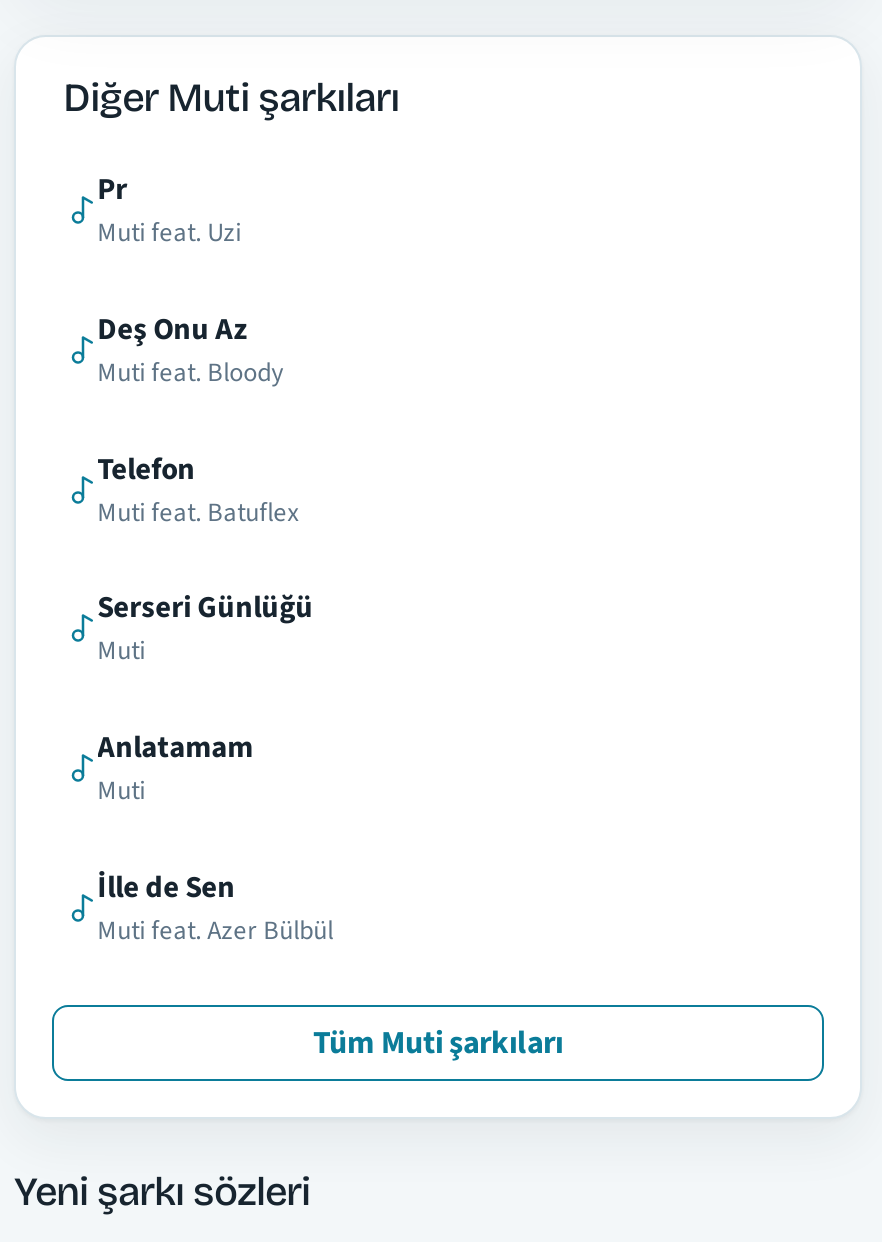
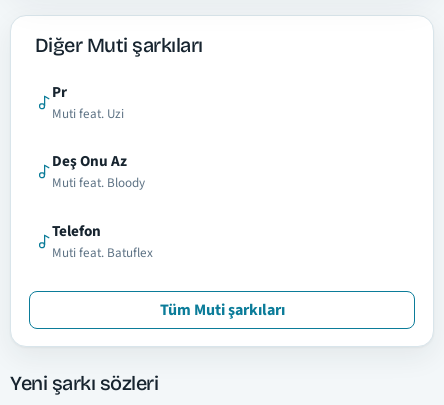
[97,586,333,949] Serseri Günlüğü | Muti | Anlatamam | Muti | İlle de Sen | Muti feat. Azer Bülbül -> none

